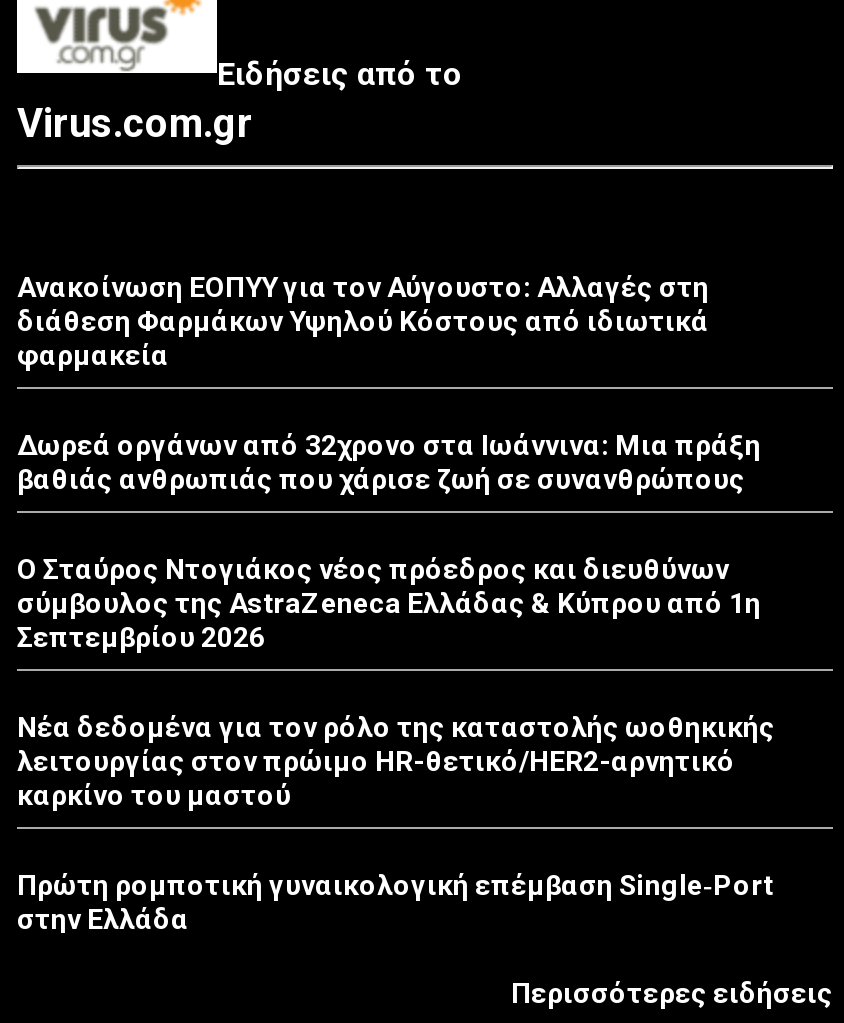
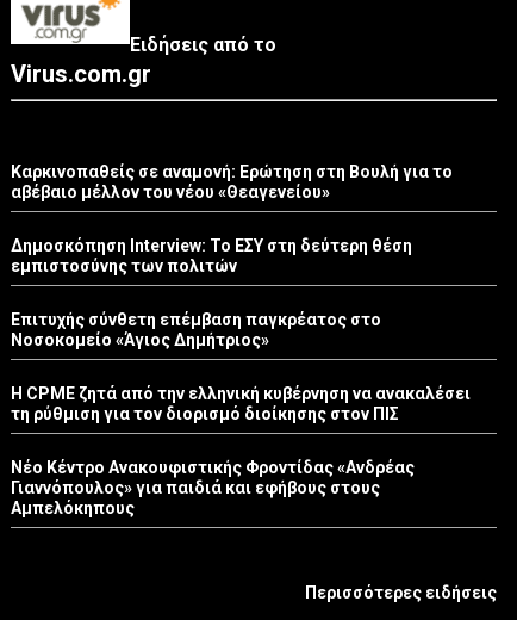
[17,271,709,371] Ανακοίνωση ΕΟΠΥΥ για τον Αύγουστο: Αλλαγές στη | διάθεση Φαρμάκων Υψηλού Κόστους από ιδιωτικά | φαρμακεία -> [11,162,453,201] Καρκινοπαθείς σε αναμονή: Ερώτηση στη Βουλή για το | αβέβαιο μέλλον του νέου «Θεαγενείου»
[17,429,761,495] Δωρεά οργάνων από 32χρονο στα Ιωάννινα: Μια πράξη | βαθιάς ανθρωπιάς που χάρισε ζωή σε συνανθρώπους -> [11,236,412,275] Δημοσκόπηση Interview: Το ΕΣΥ στη δεύτερη θέση | εμπιστοσύνης των πολιτών
[17,553,761,653] Ο Σταύρος Ντογιάκος νέος πρόεδρος και διευθύνων | σύμβουλος της AstraZeneca Ελλάδας & Κύπρου από 1η | Σεπτεμβρίου 2026 -> [11,310,381,349] Επιτυχής σύνθετη επέμβαση παγκρέατος στο | Νοσοκομείο «Άγιος Δημήτριος»
[17,711,775,811] Νέα δεδομένα για τον ρόλο της καταστολής ωοθηκικής | λειτουργίας στον πρώιμο HR-θετικό/HER2-αρνητικό | καρκίνο του μαστού -> [11,383,471,423] Η CPME ζητά από την ελληνική κυβέρνηση να ανακαλέσει | τη ρύθμιση για τον διορισμό διοίκησης στον ΠΙΣ
[17,869,773,935] Πρώτη ρομποτική γυναικολογική επέμβαση Single‑Port | στην Ελλάδα -> [11,457,415,517] Νέο Κέντρο Ανακουφιστικής Φροντίδας «Ανδρέας | Γιαννόπουλος» για παιδιά και εφήβους στους | Αμπελόκηπους

